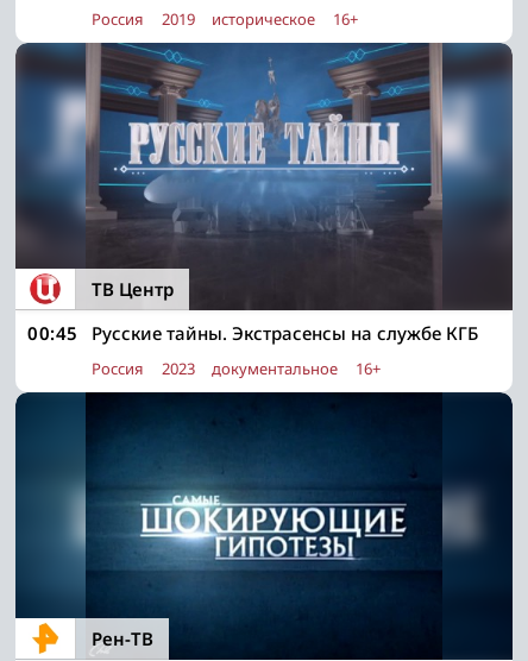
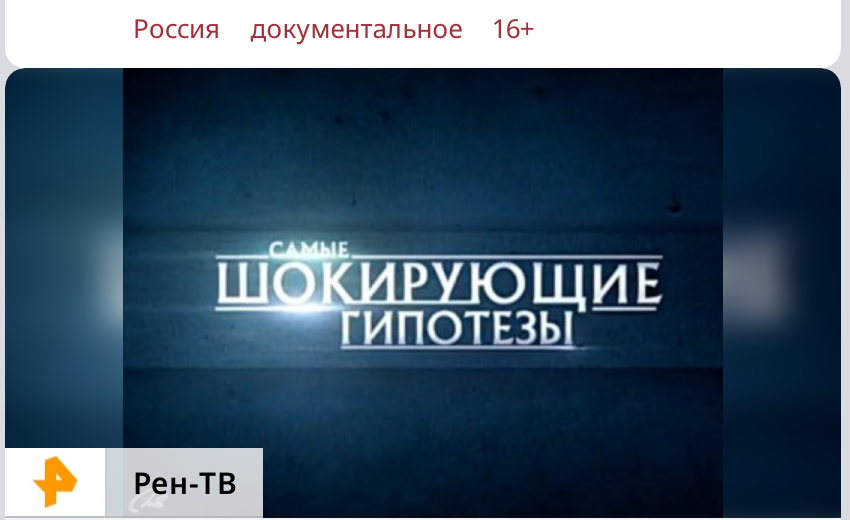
[161,8,358,30] 2019 | историческое | 16+ -> none
[15,42,513,379] [image] | ТВ Центр | 00:45 Русские тайны. Экстрасенсы на службе КГБ | Россия | 2023 -> none

